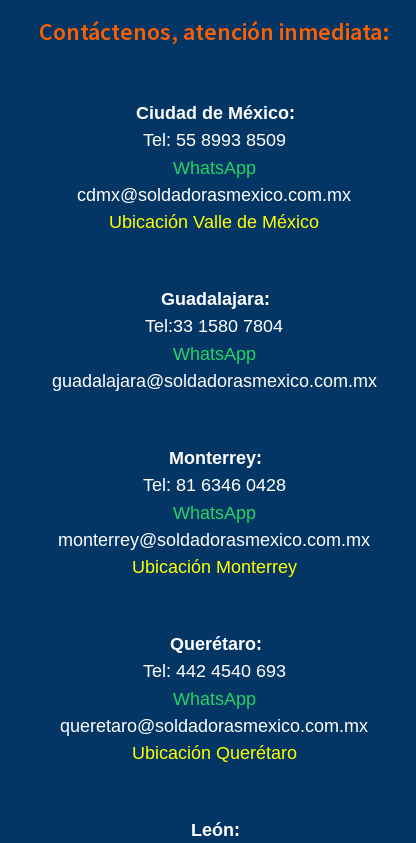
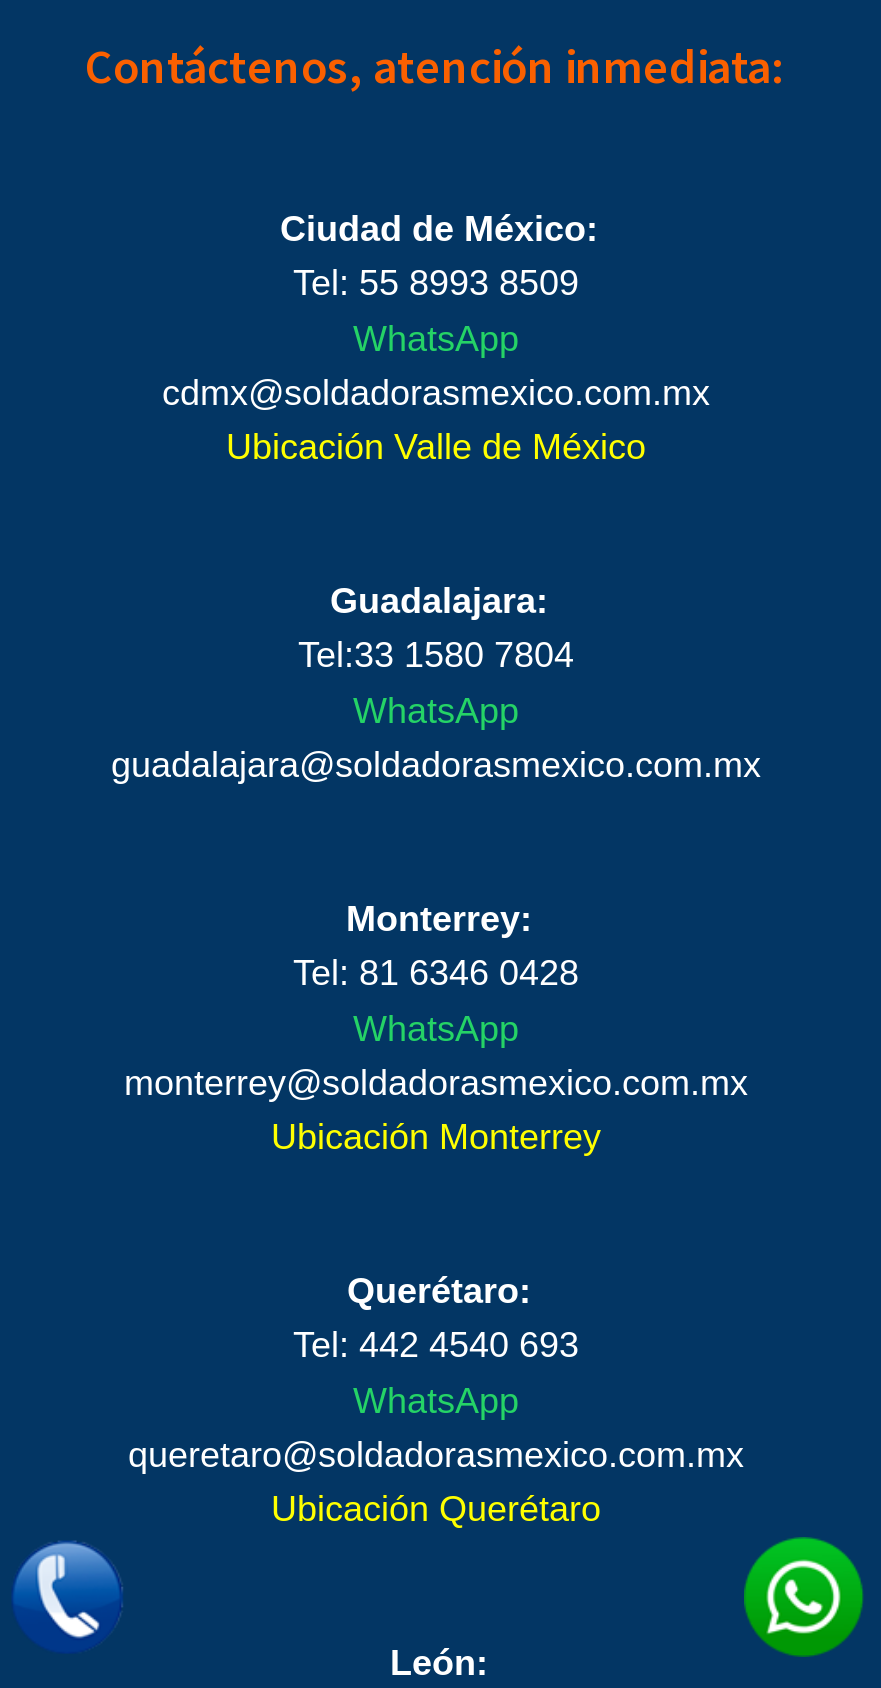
none -> [12,1540,122,1652] [image]
none -> [742,1536,864,1658] [image]

